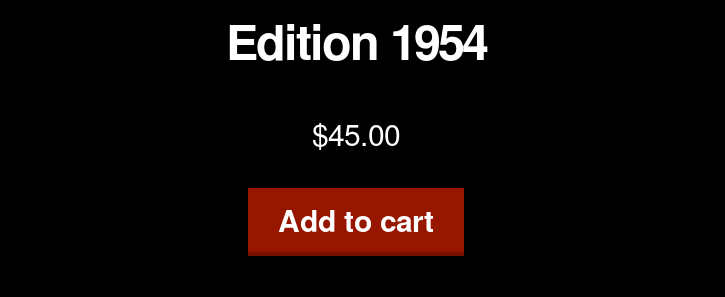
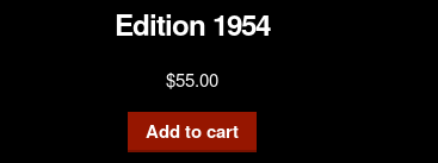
[312,113,400,155] $45.00 -> [166,67,218,92] $55.00

